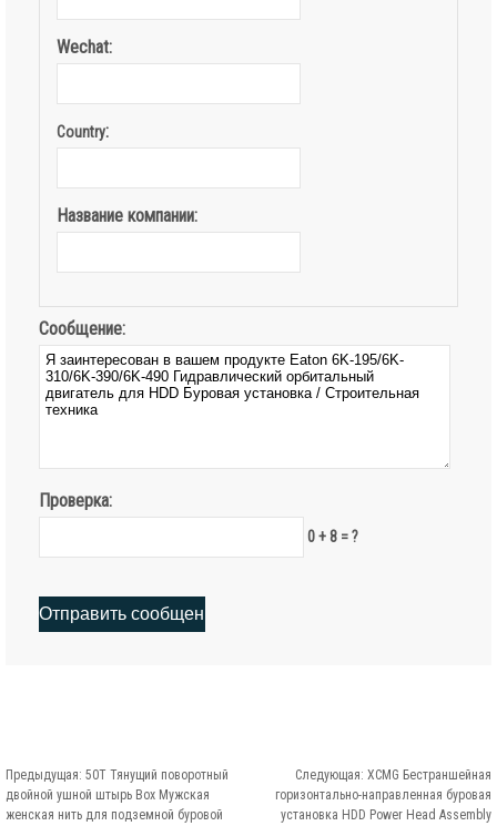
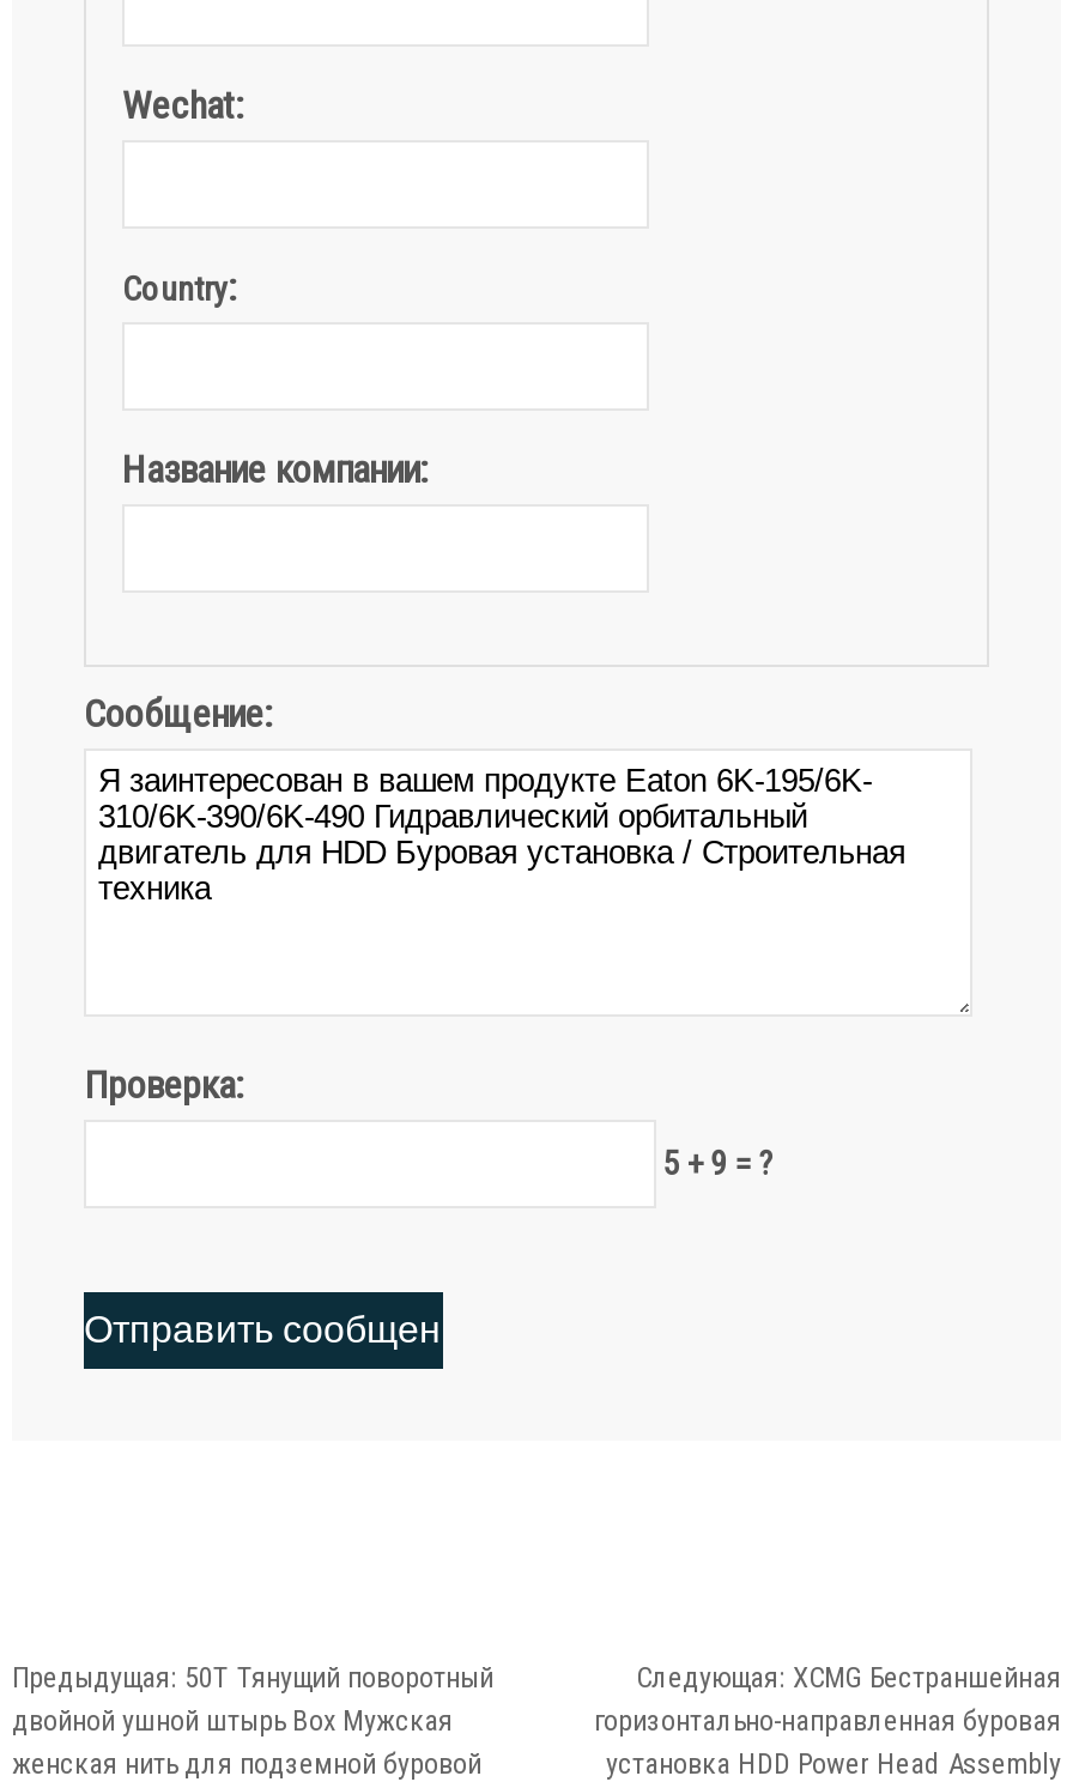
[304,528,358,545] 0 + 8 = ? -> [656,1143,773,1182] 5 + 9 = ?

